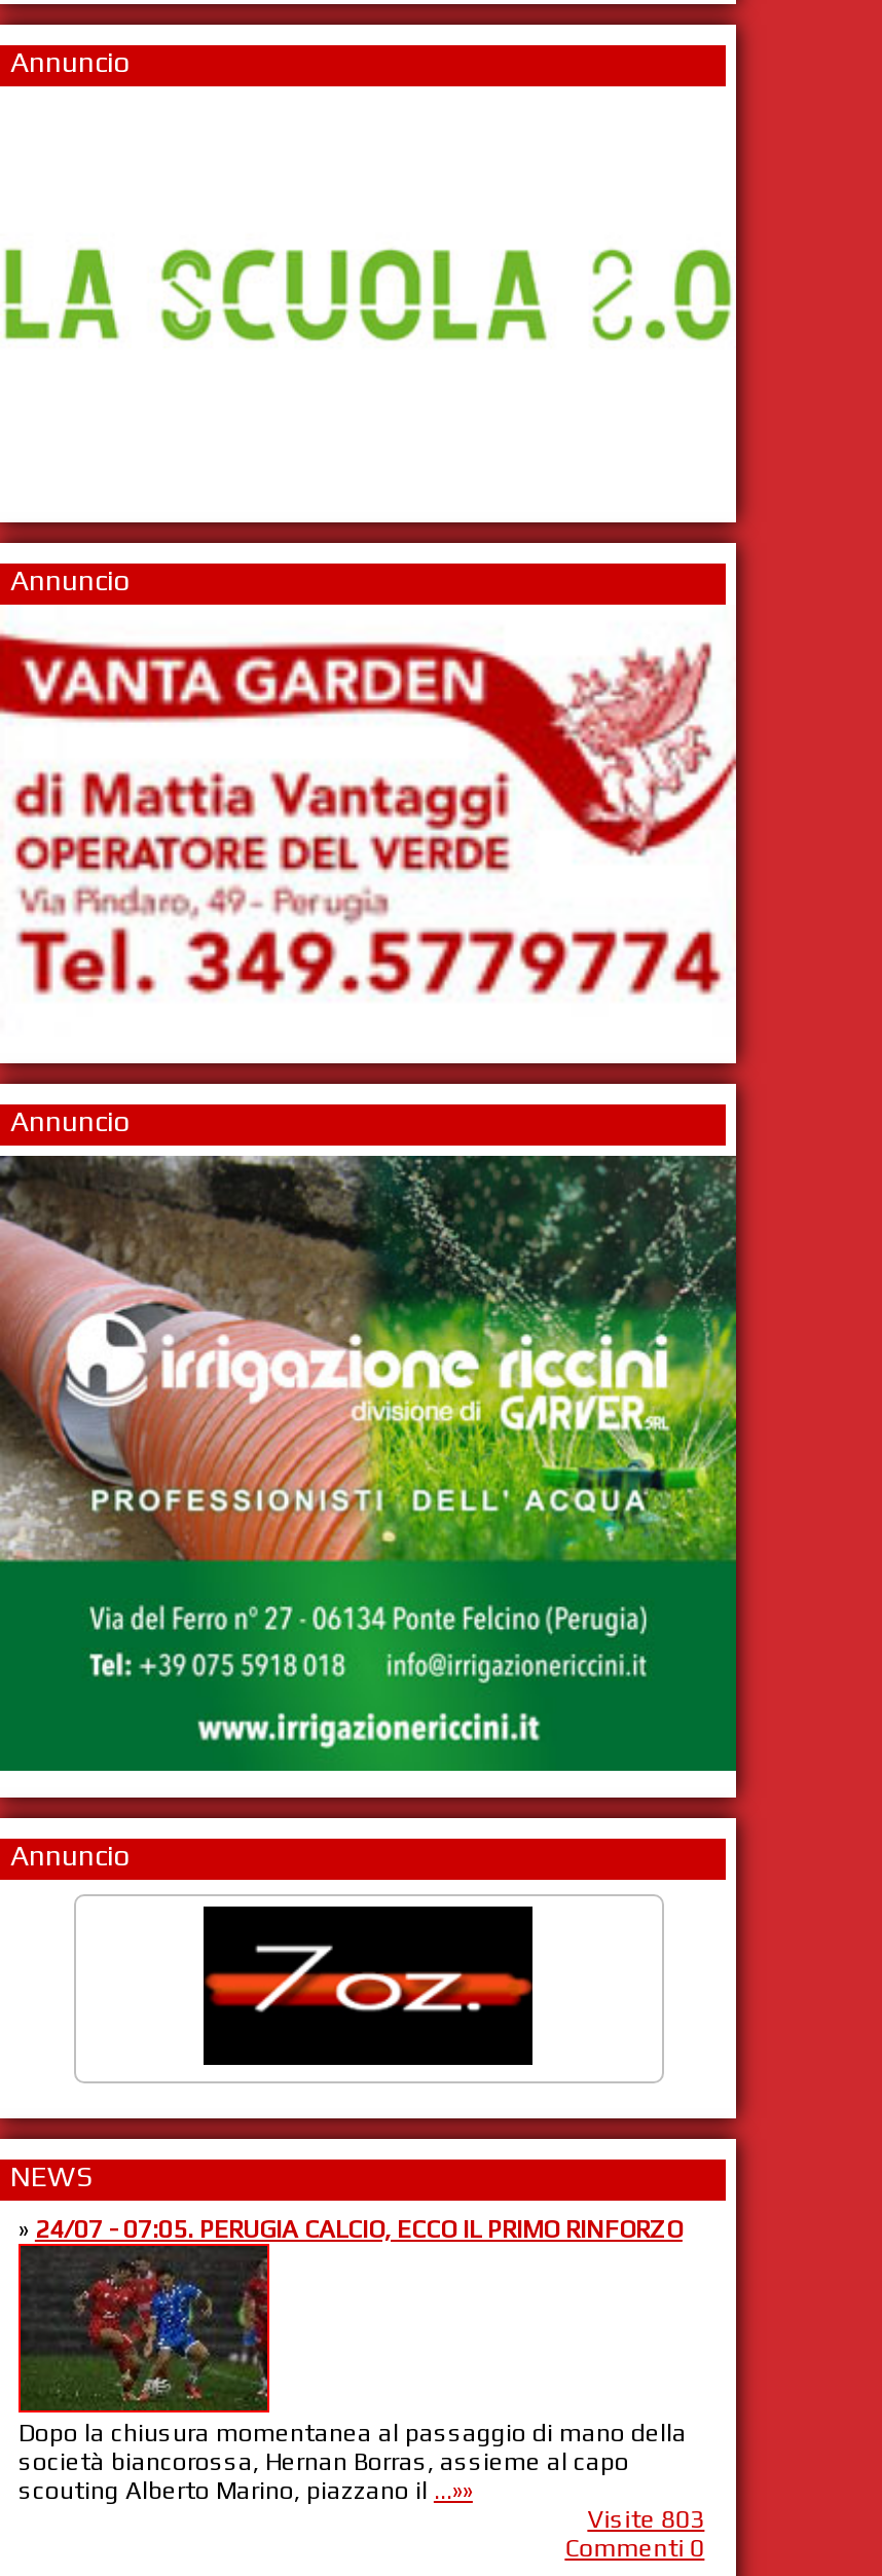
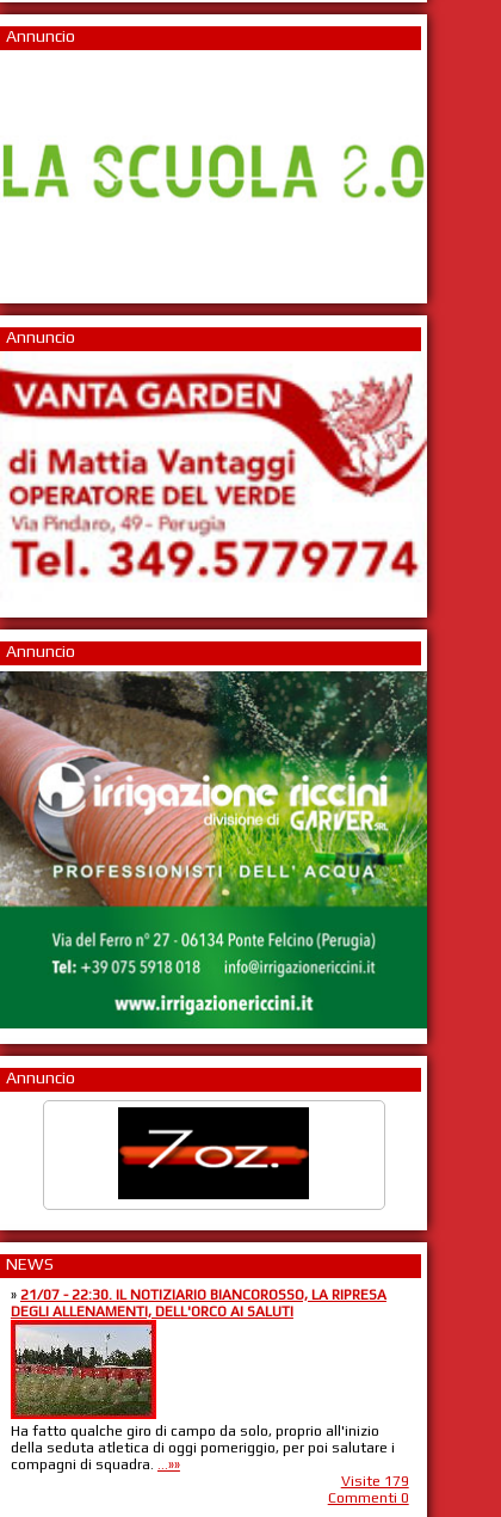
[18,2215,682,2244] » 24/07 - 07:05. PERUGIA CALCIO, ECCO IL PRIMO RINFORZO -> [11,1286,386,1320] » 21/07 - 22:30. IL NOTIZIARIO BIANCOROSSO, LA RIPRESA | DEGLI ALLENAMENTI, DELL'ORCO AI SALUTI
[18,2289,705,2534] [image] | Dopo la chiusura momentanea al passaggio di mano della | società biancorossa, Hernan Borras, assieme al capo | scouting Alberto Marino, piazzano il...»» | Visite 803 -> [11,1331,409,1490] [image] | Ha fatto qualche giro di campo da solo, proprio all'inizio | della seduta atletica di oggi pomeriggio, per poi salutare i | compagni di squadra....»» | Visite 179

